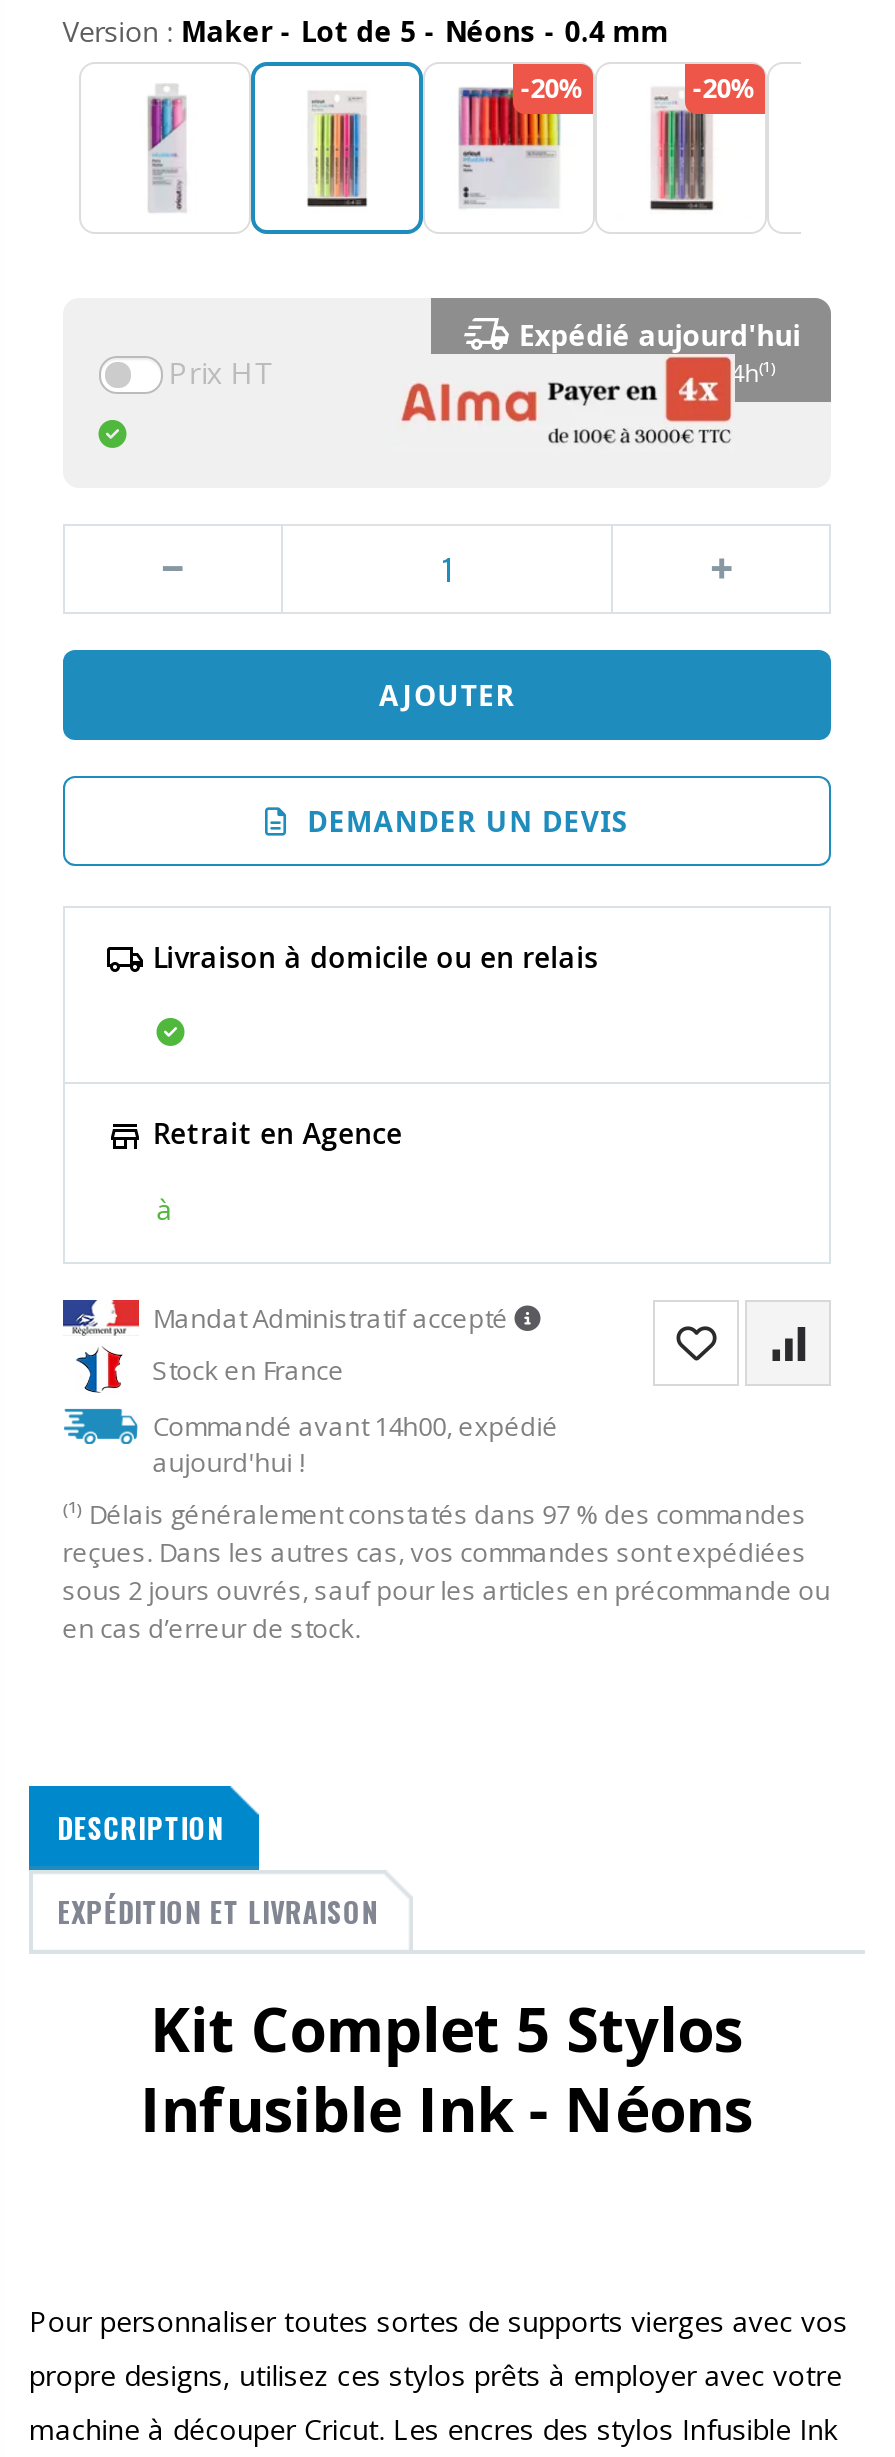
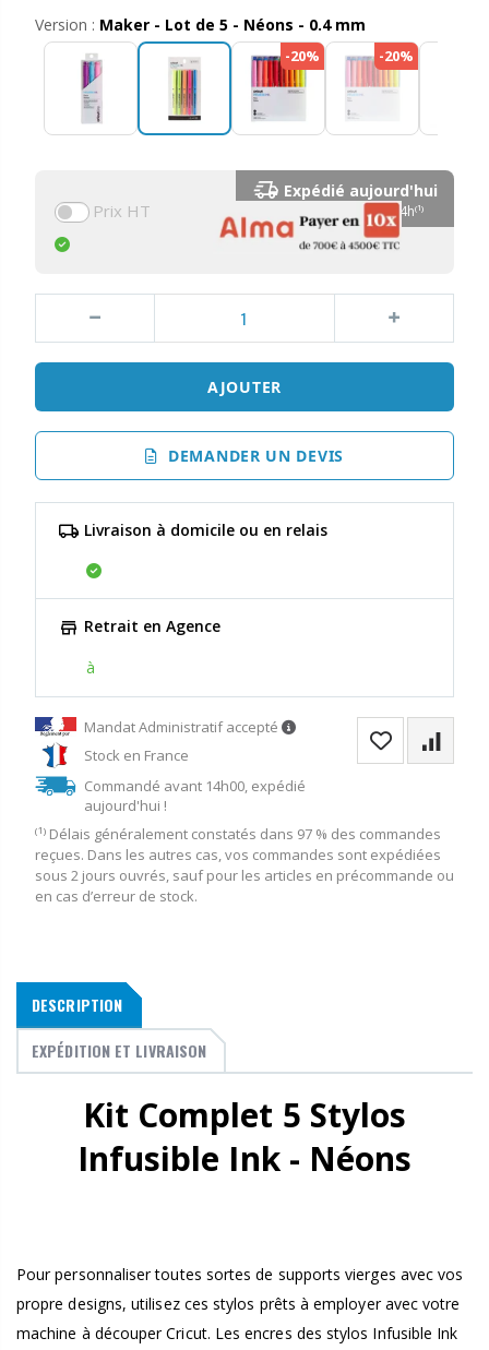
[633,90,729,212] [image] -> [345,56,399,122] [image]

